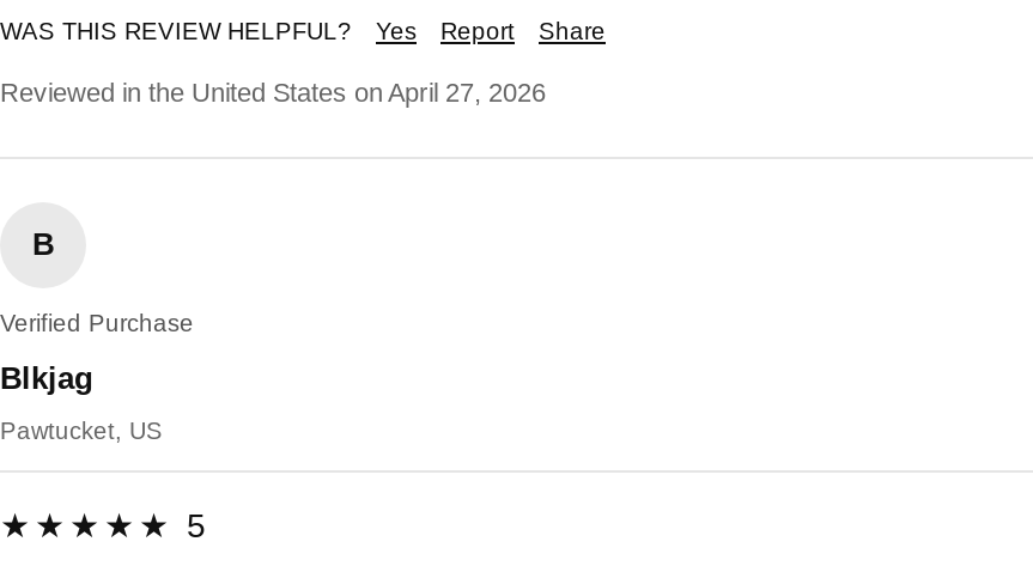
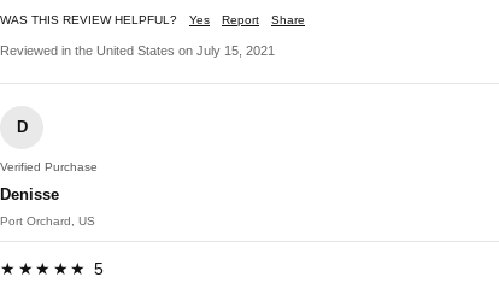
[0,78,546,107] Reviewed in the United States on April 27, 2026 -> [0,44,275,58] Reviewed in the United States on July 15, 2021
[32,227,54,263] B -> [16,118,27,136] D
[0,361,93,397] Blkjag -> [0,186,59,204] Denisse
[0,418,163,445] Pawtucket, US -> [0,215,95,228] Port Orchard, US

